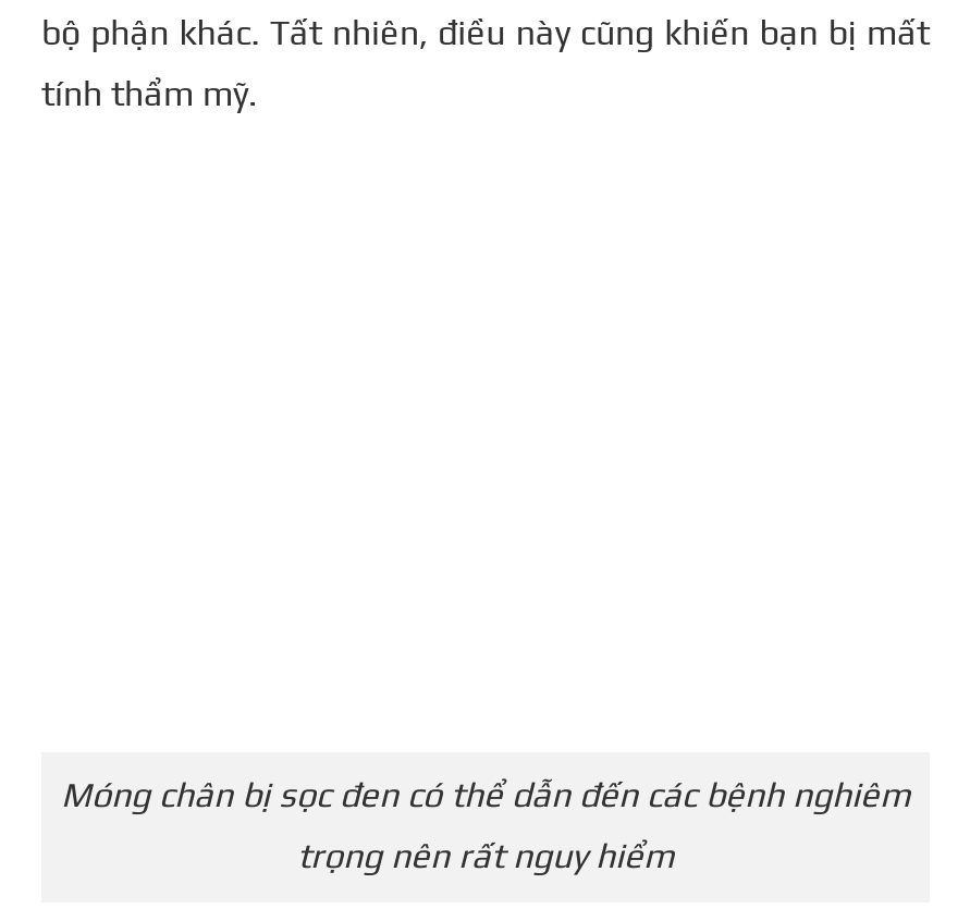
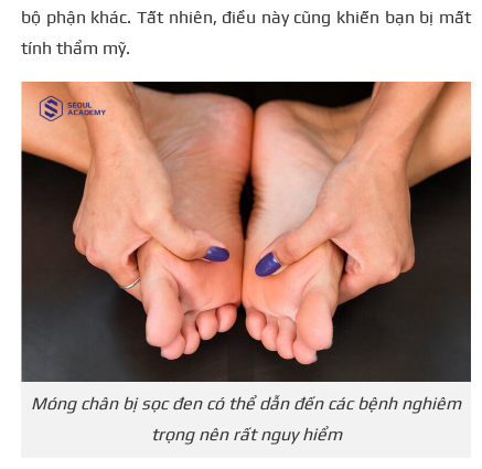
none -> [20,81,472,383] [image]

